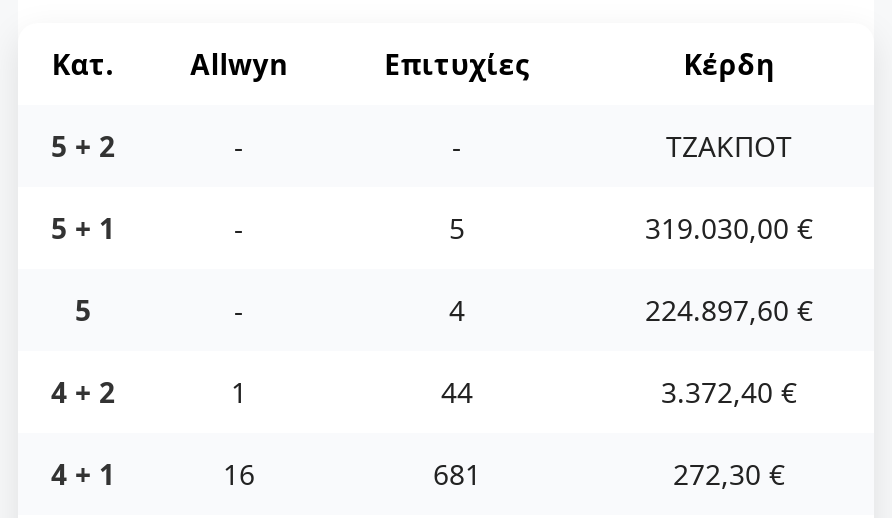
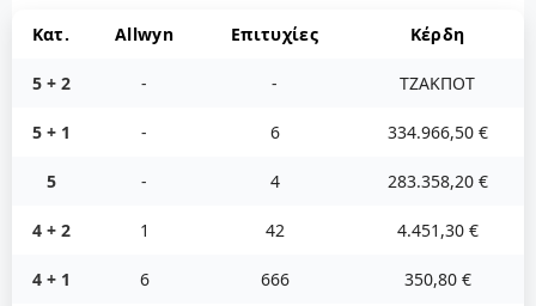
[449,208,465,246] 5 -> [270,120,279,143] 6
[645,208,813,246] 319.030,00 € -> [387,120,488,143] 334.966,50 €
[645,290,813,328] 224.897,60 € -> [387,169,488,192] 283.358,20 €
[441,372,473,410] 44 -> [265,218,284,241] 42
[661,372,797,410] 3.372,40 € -> [397,218,478,241] 4.451,30 €
[223,454,255,492] 16 -> [139,267,149,290] 6
[433,454,481,492] 681 -> [260,267,289,290] 666
[673,454,785,492] 272,30 € -> [404,267,471,290] 350,80 €

